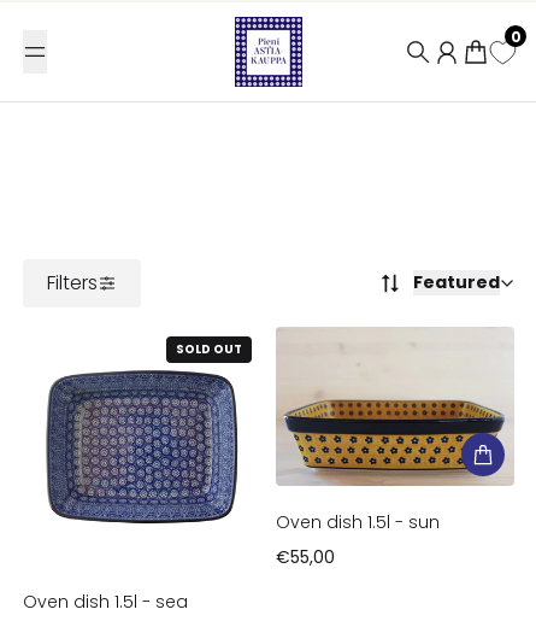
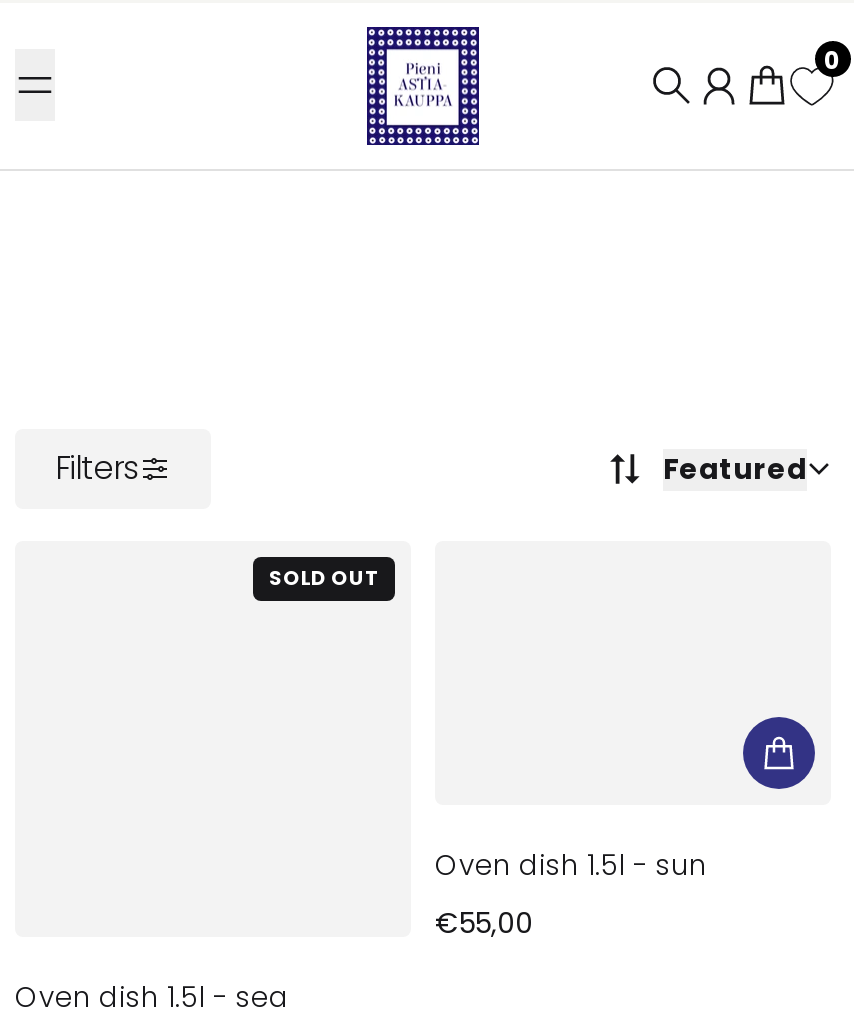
[276,327,514,487] [image] -> none
[46,363,246,525] [image] -> none

